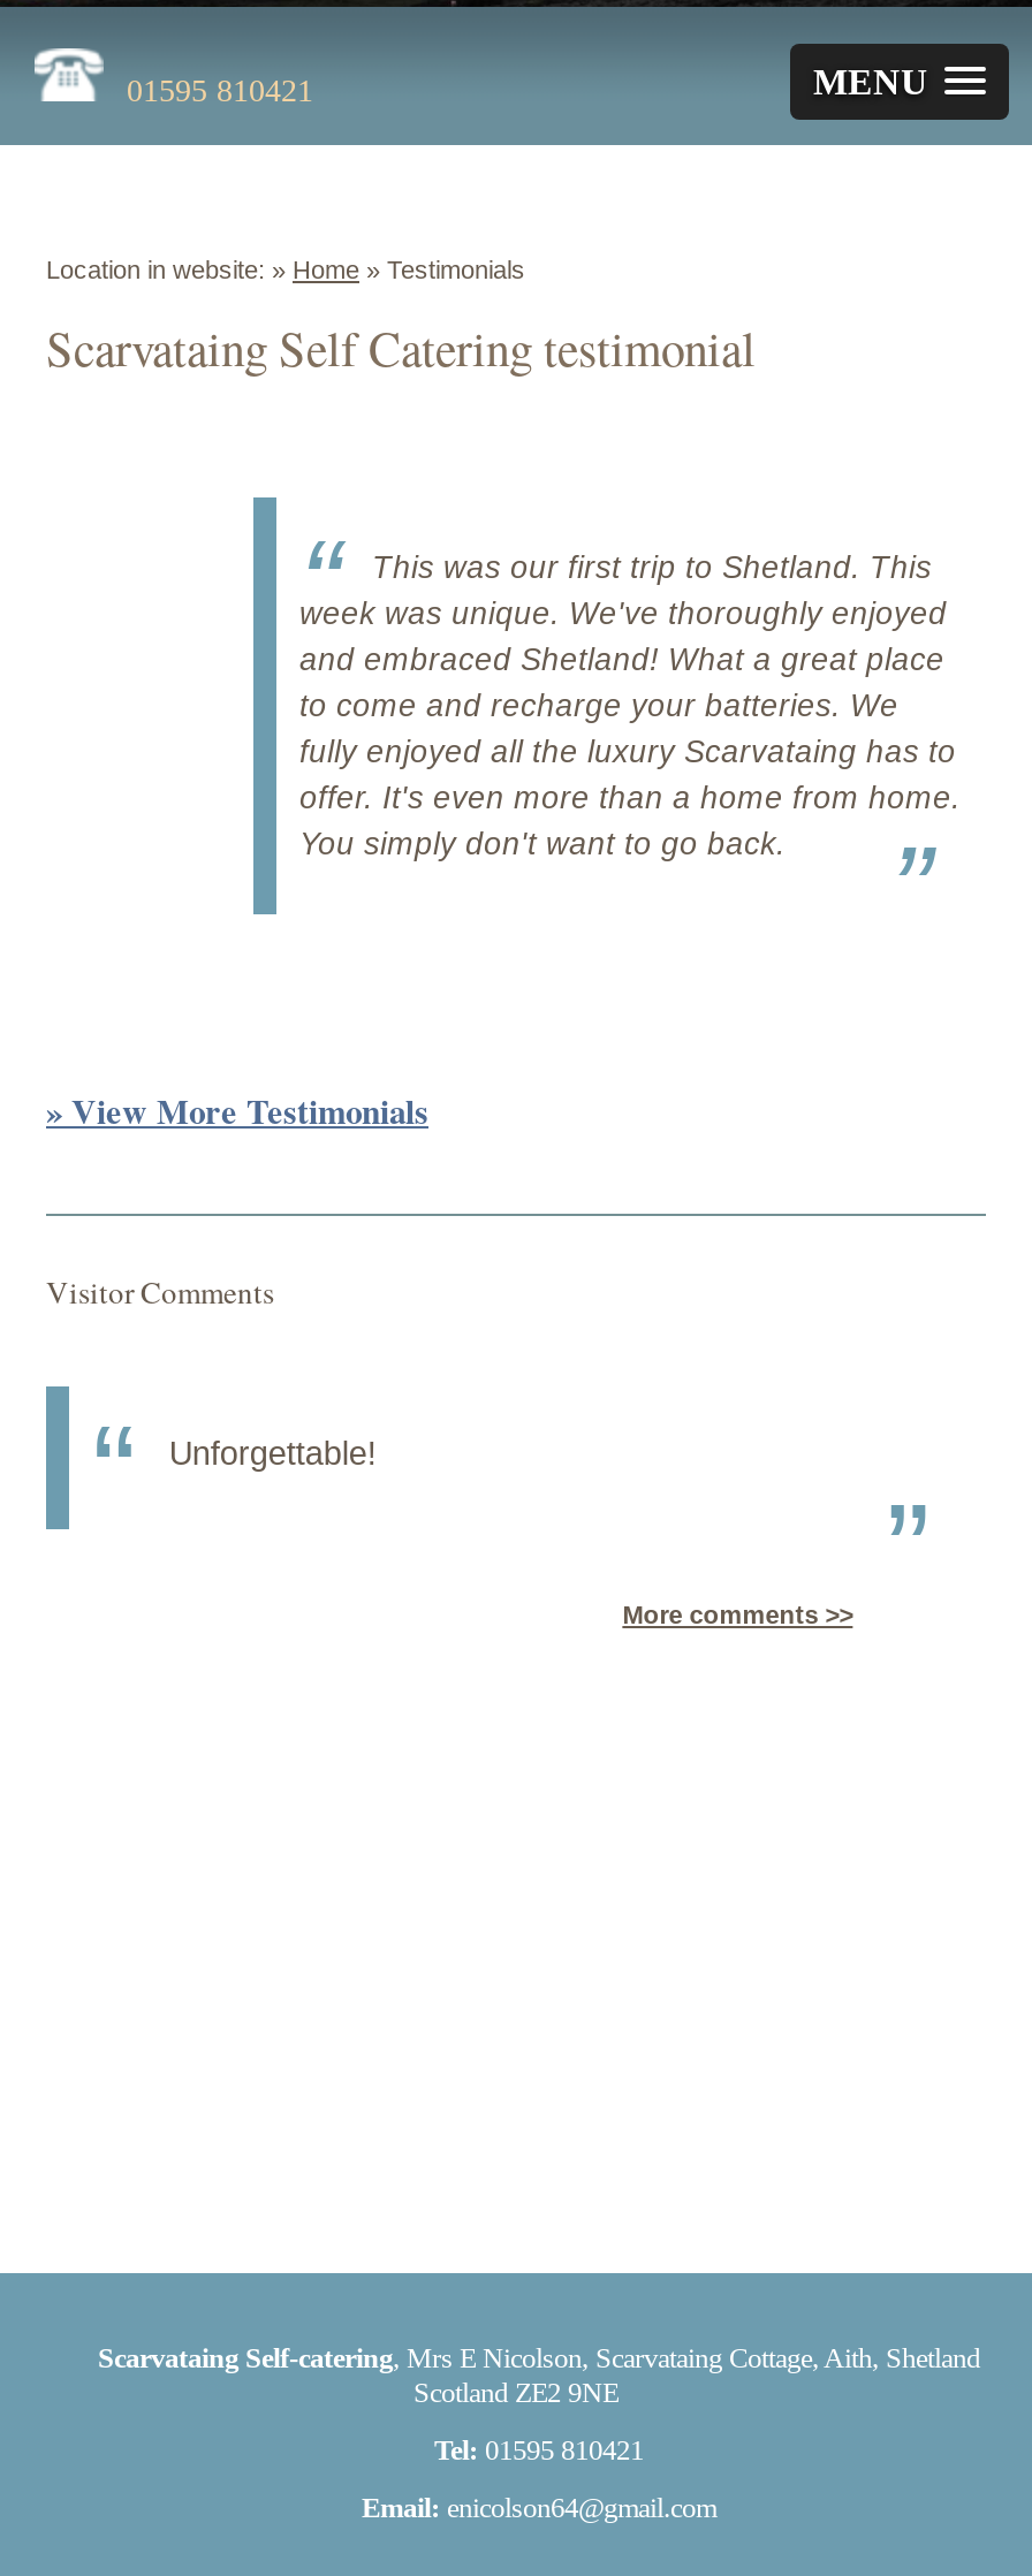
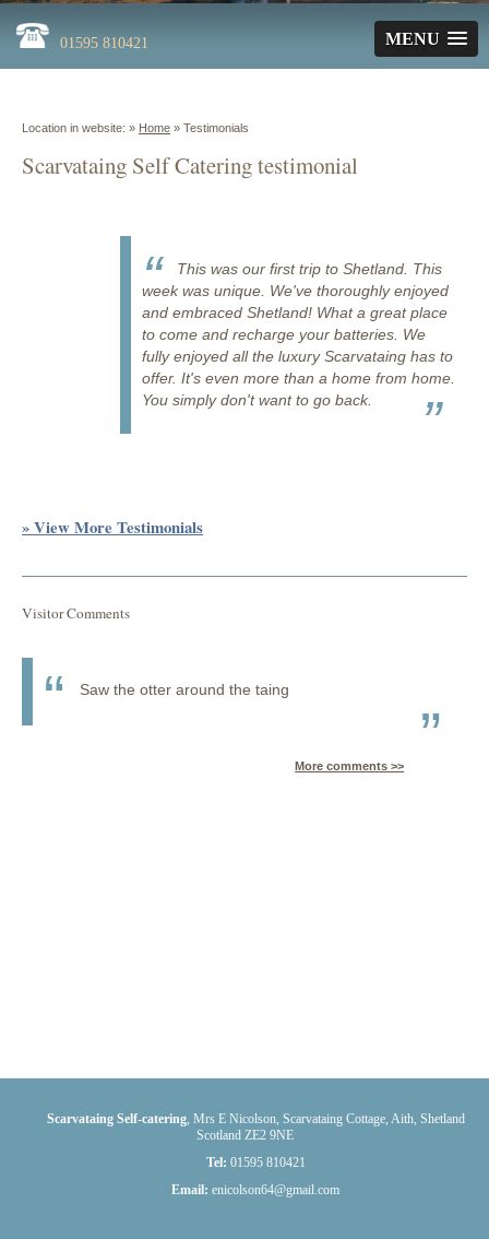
[169,1435,376,1472] Unforgettable! -> [80,681,290,698] Saw the otter around the taing

